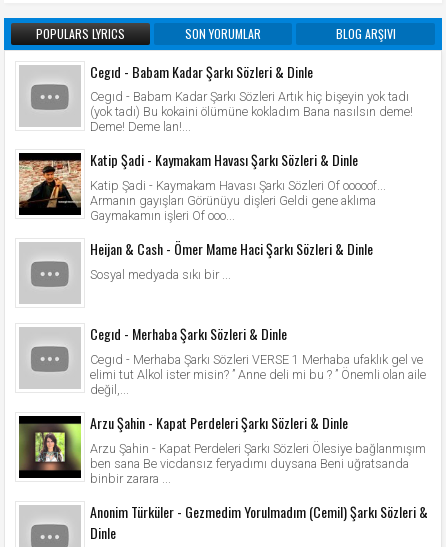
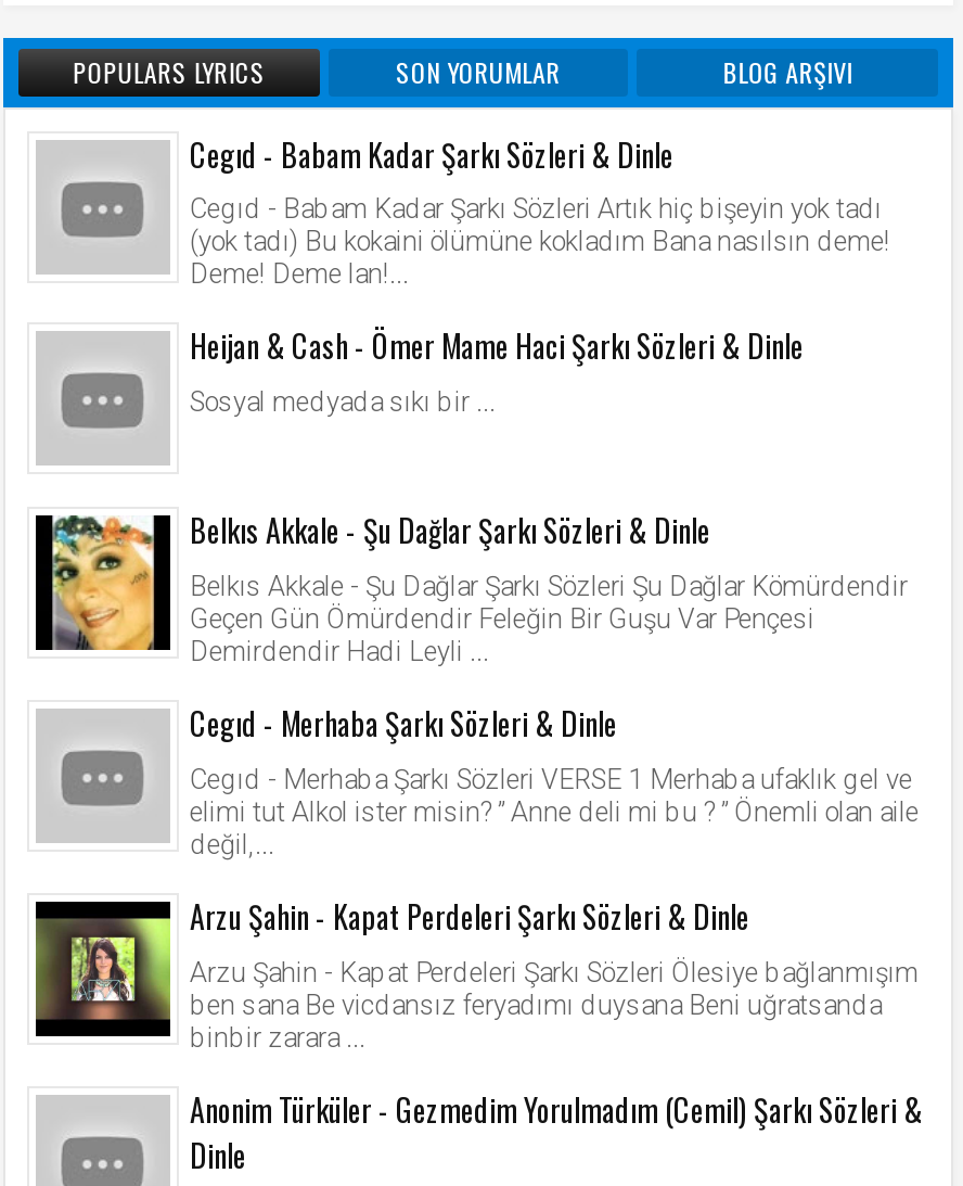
[18,149,386,223] [image] | Katip Şadi - Kaymakam Havası Şarkı Sözleri & Dinle | Katip Şadi - Kaymakam Havası Şarkı Sözleri Of ooooof... | Armanın gayışları Görünüyu dişleri Geldi gene aklıma | Gaymakamın işleri Of ooo... -> none
moved [90,238,373,282] -> [190,323,804,418]: Heijan & Cash - Ömer Mame Haci Şarkı Sözleri & Dinle | Sosyal medyada sıkı bir ...
none -> [34,507,908,668] [image] | Belkıs Akkale - Şu Dağlar Şarkı Sözleri & Dinle | Belkıs Akkale - Şu Dağlar Şarkı Sözleri Şu Dağlar Kömürdendir | Geçen Gün Ömürdendir Feleğin Bir Guşu Var Pençesi | Demirdendir Hadi Leyli ...

